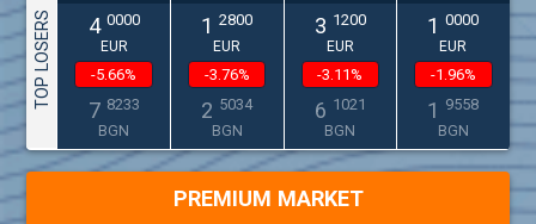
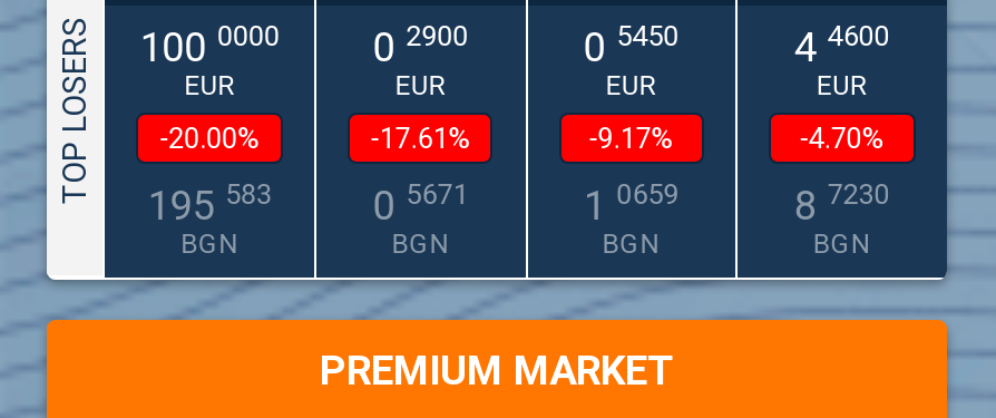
[88,10,140,38] 4 0000 -> [140,19,280,70] 100 0000
[201,10,253,38] 1 2800 -> [373,19,468,70] 0 2900
[314,10,366,38] 3 1200 -> [583,19,679,70] 0 5450
[427,10,479,38] 1 0000 -> [794,19,890,70] 4 4600
[88,66,140,123] -5.66% | 7 8233 -> [148,122,272,228] -20.00% | 195 583
[204,66,250,84] -3.76% -> [370,122,471,156] -17.61%
[317,66,363,84] -3.11% -> [589,122,674,156] -9.17%
[430,66,476,84] -1.96% -> [799,122,884,156] -4.70%
[201,95,253,123] 2 5034 -> [373,177,468,228] 0 5671
[314,95,366,123] 6 1021 -> [583,177,679,228] 1 0659
[427,95,479,123] 1 9558 -> [794,177,890,228] 8 7230

